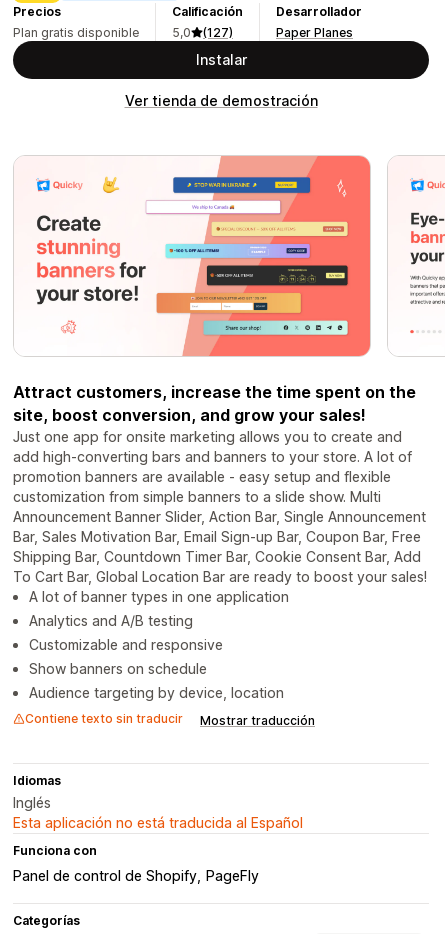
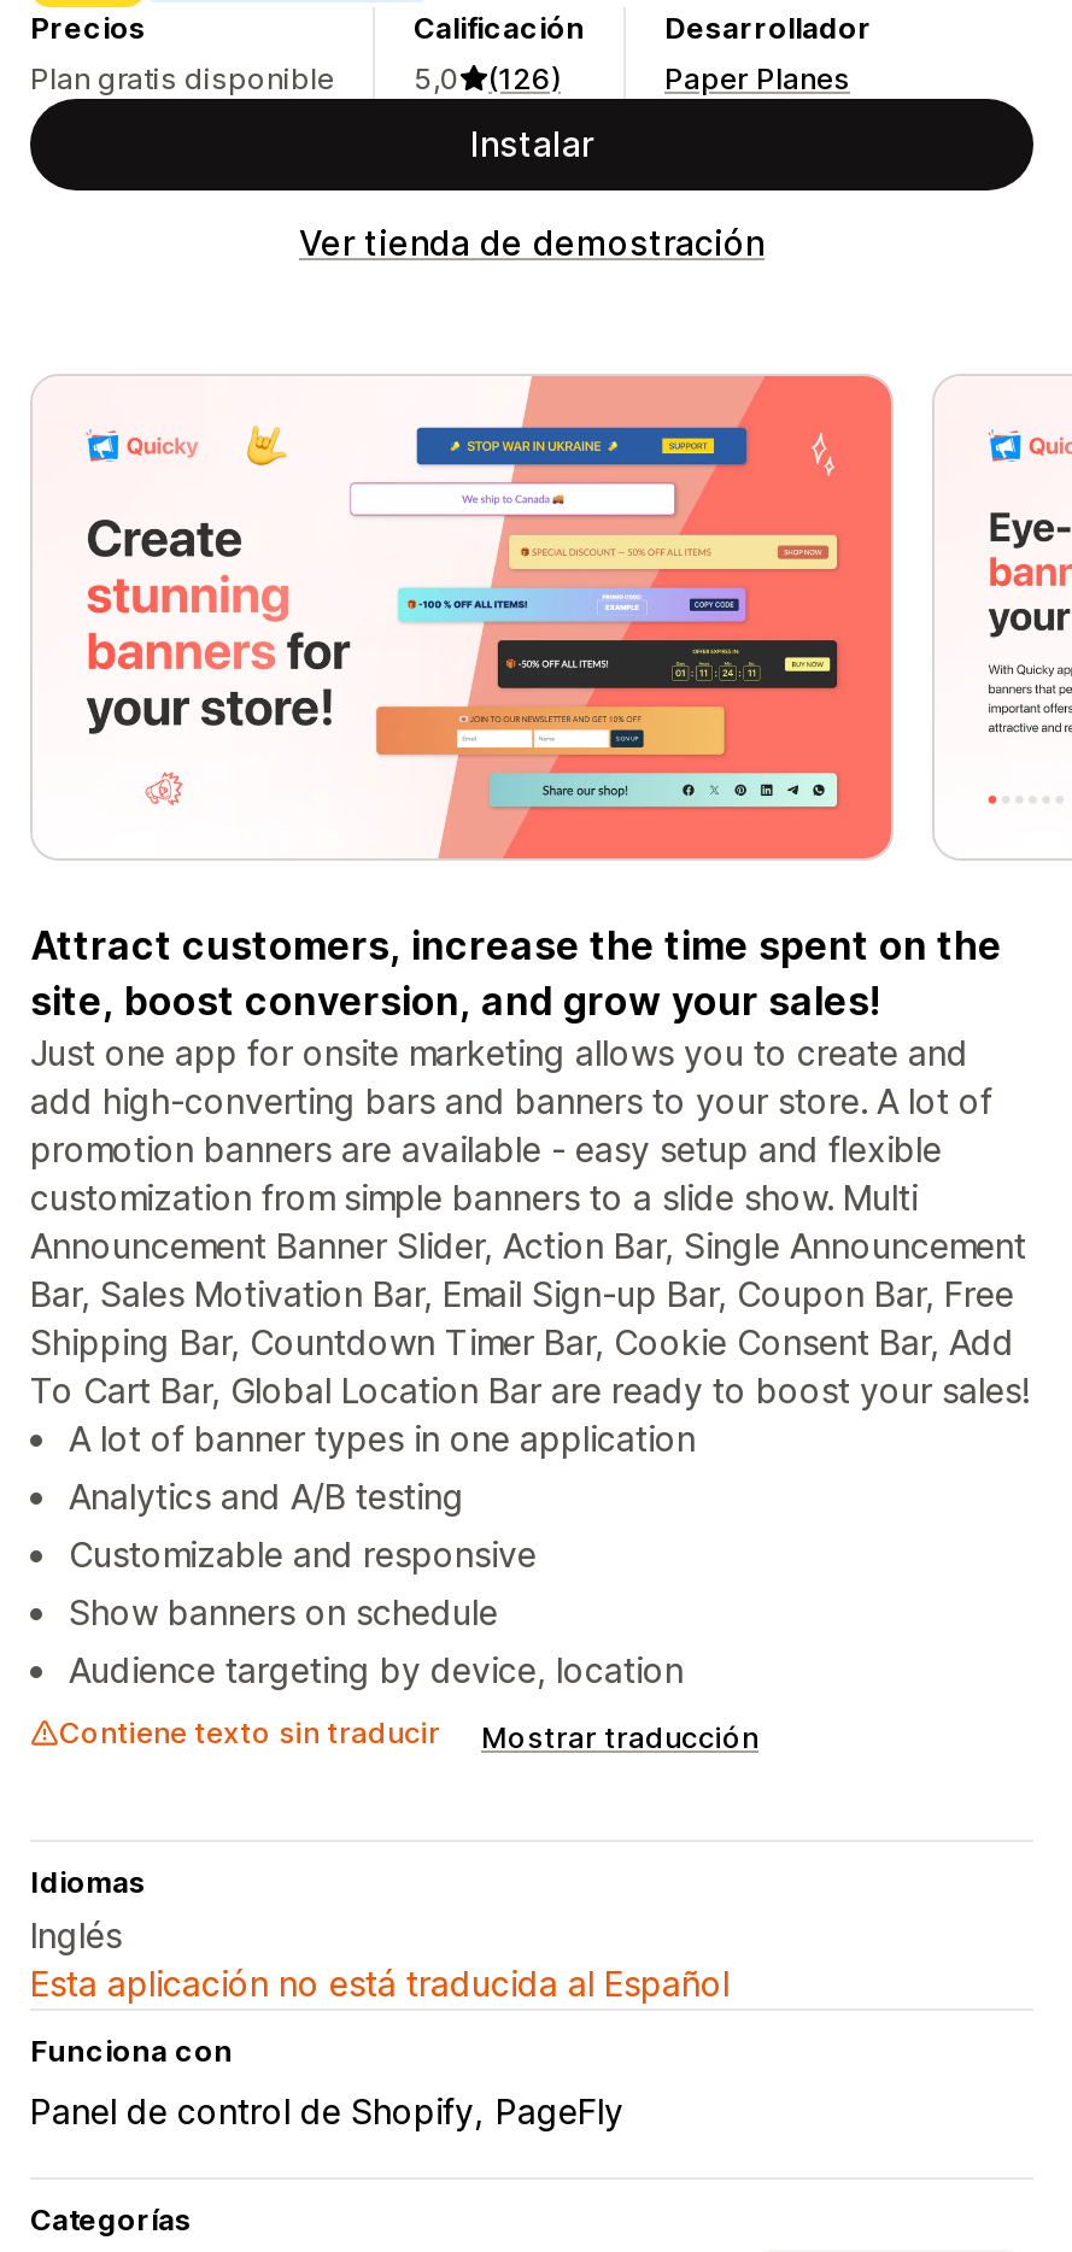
[172,25,233,40] 5,0 (127) -> [414,60,561,96] 5,0 (126)

